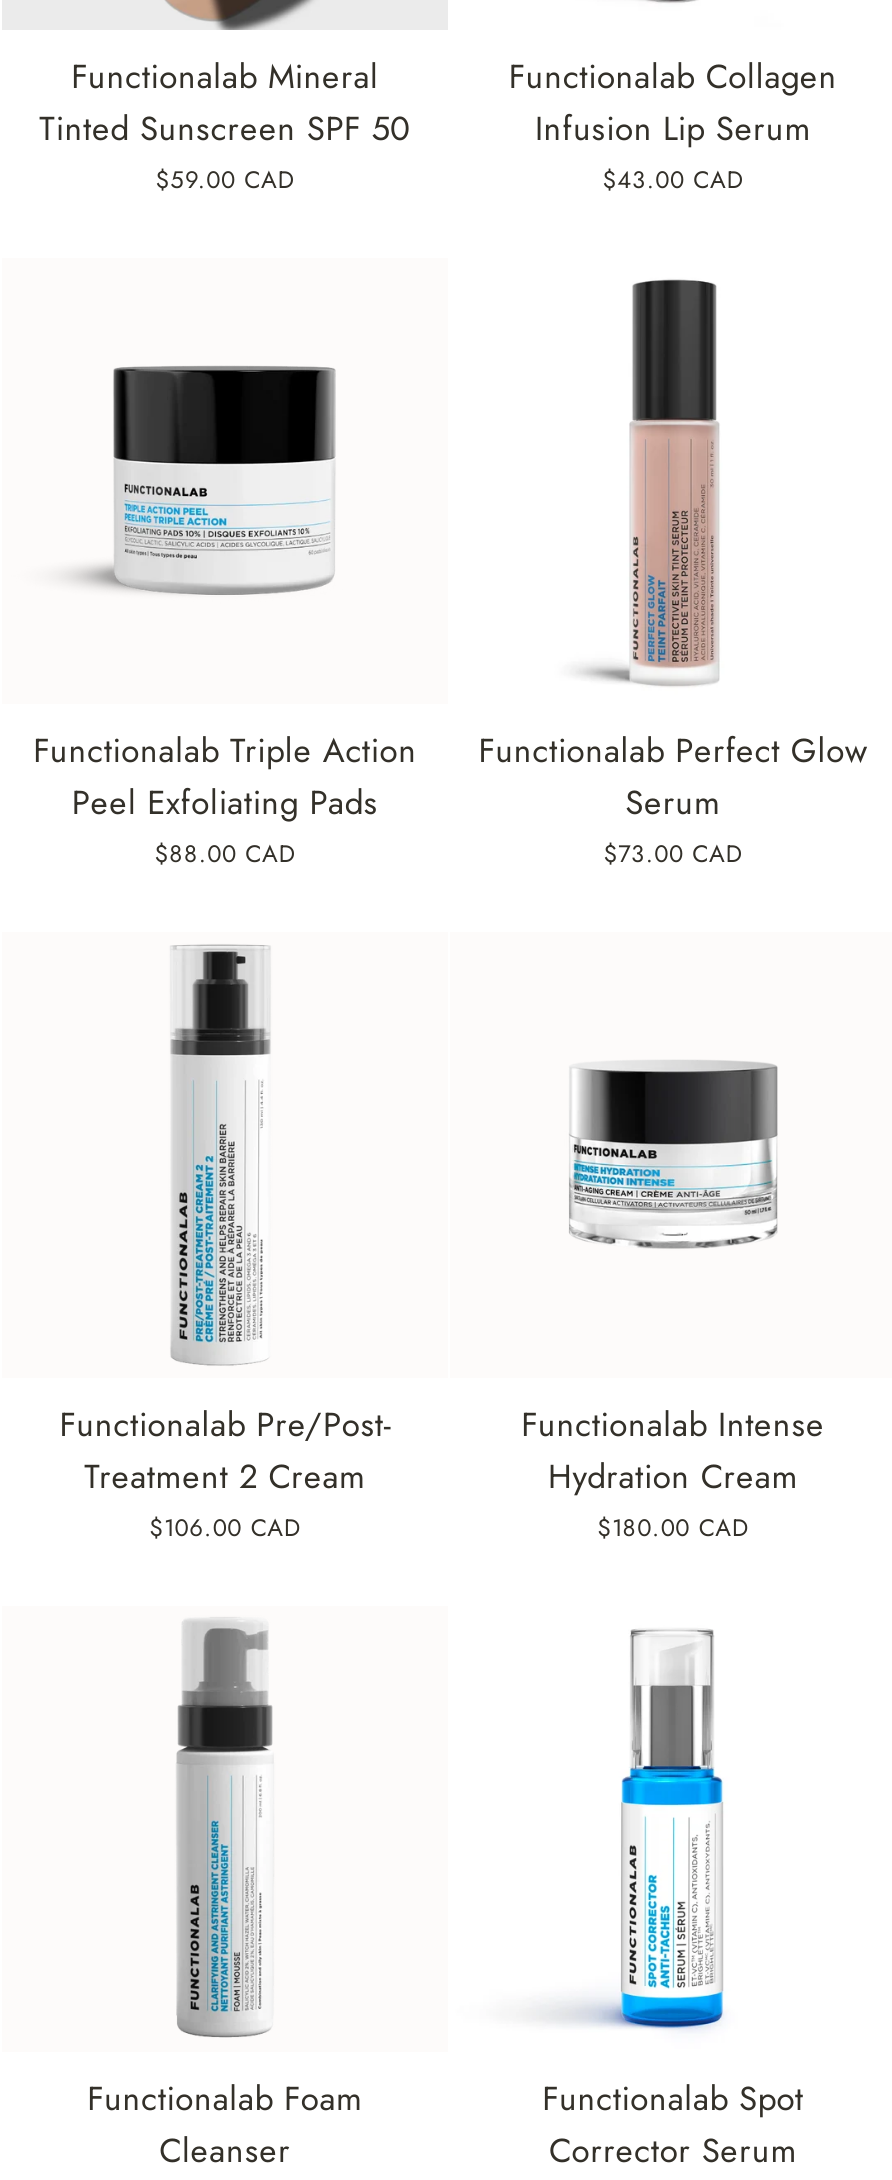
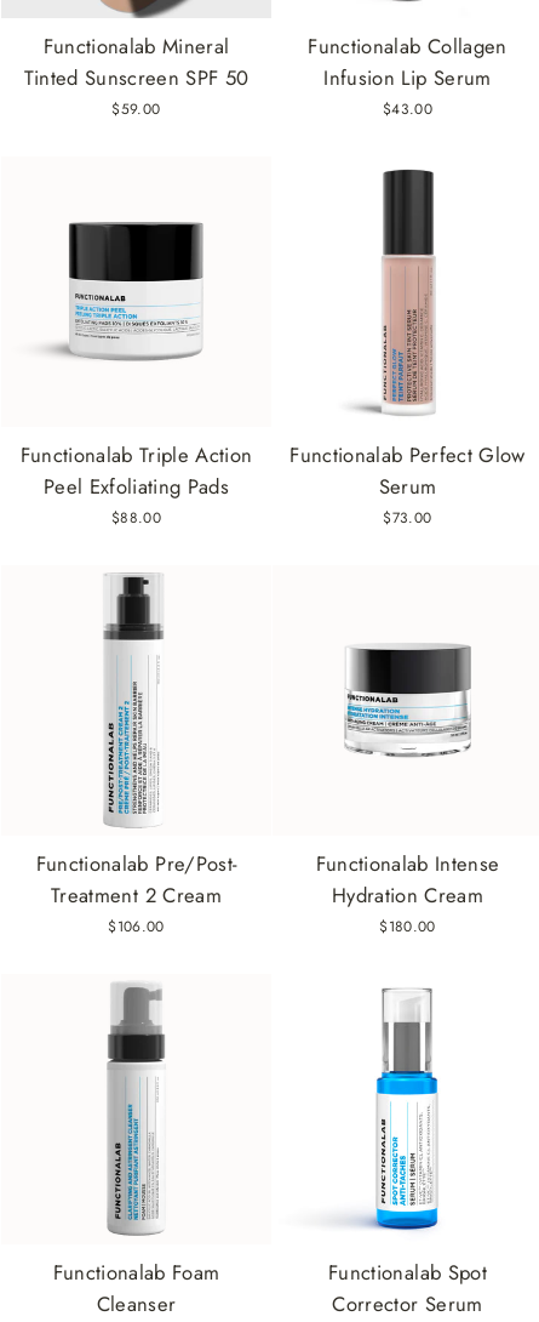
[156,162,294,196] $59.00 CAD -> [112,98,160,119] $59.00
[603,162,743,196] $43.00 CAD -> [383,98,432,119] $43.00
[155,836,295,870] $88.00 CAD -> [111,507,161,528] $88.00
[604,836,742,870] $73.00 CAD -> [383,507,432,528] $73.00
[149,1510,301,1544] $106.00 CAD -> [108,916,164,937] $106.00
[597,1510,749,1544] $180.00 CAD -> [379,916,436,937] $180.00

